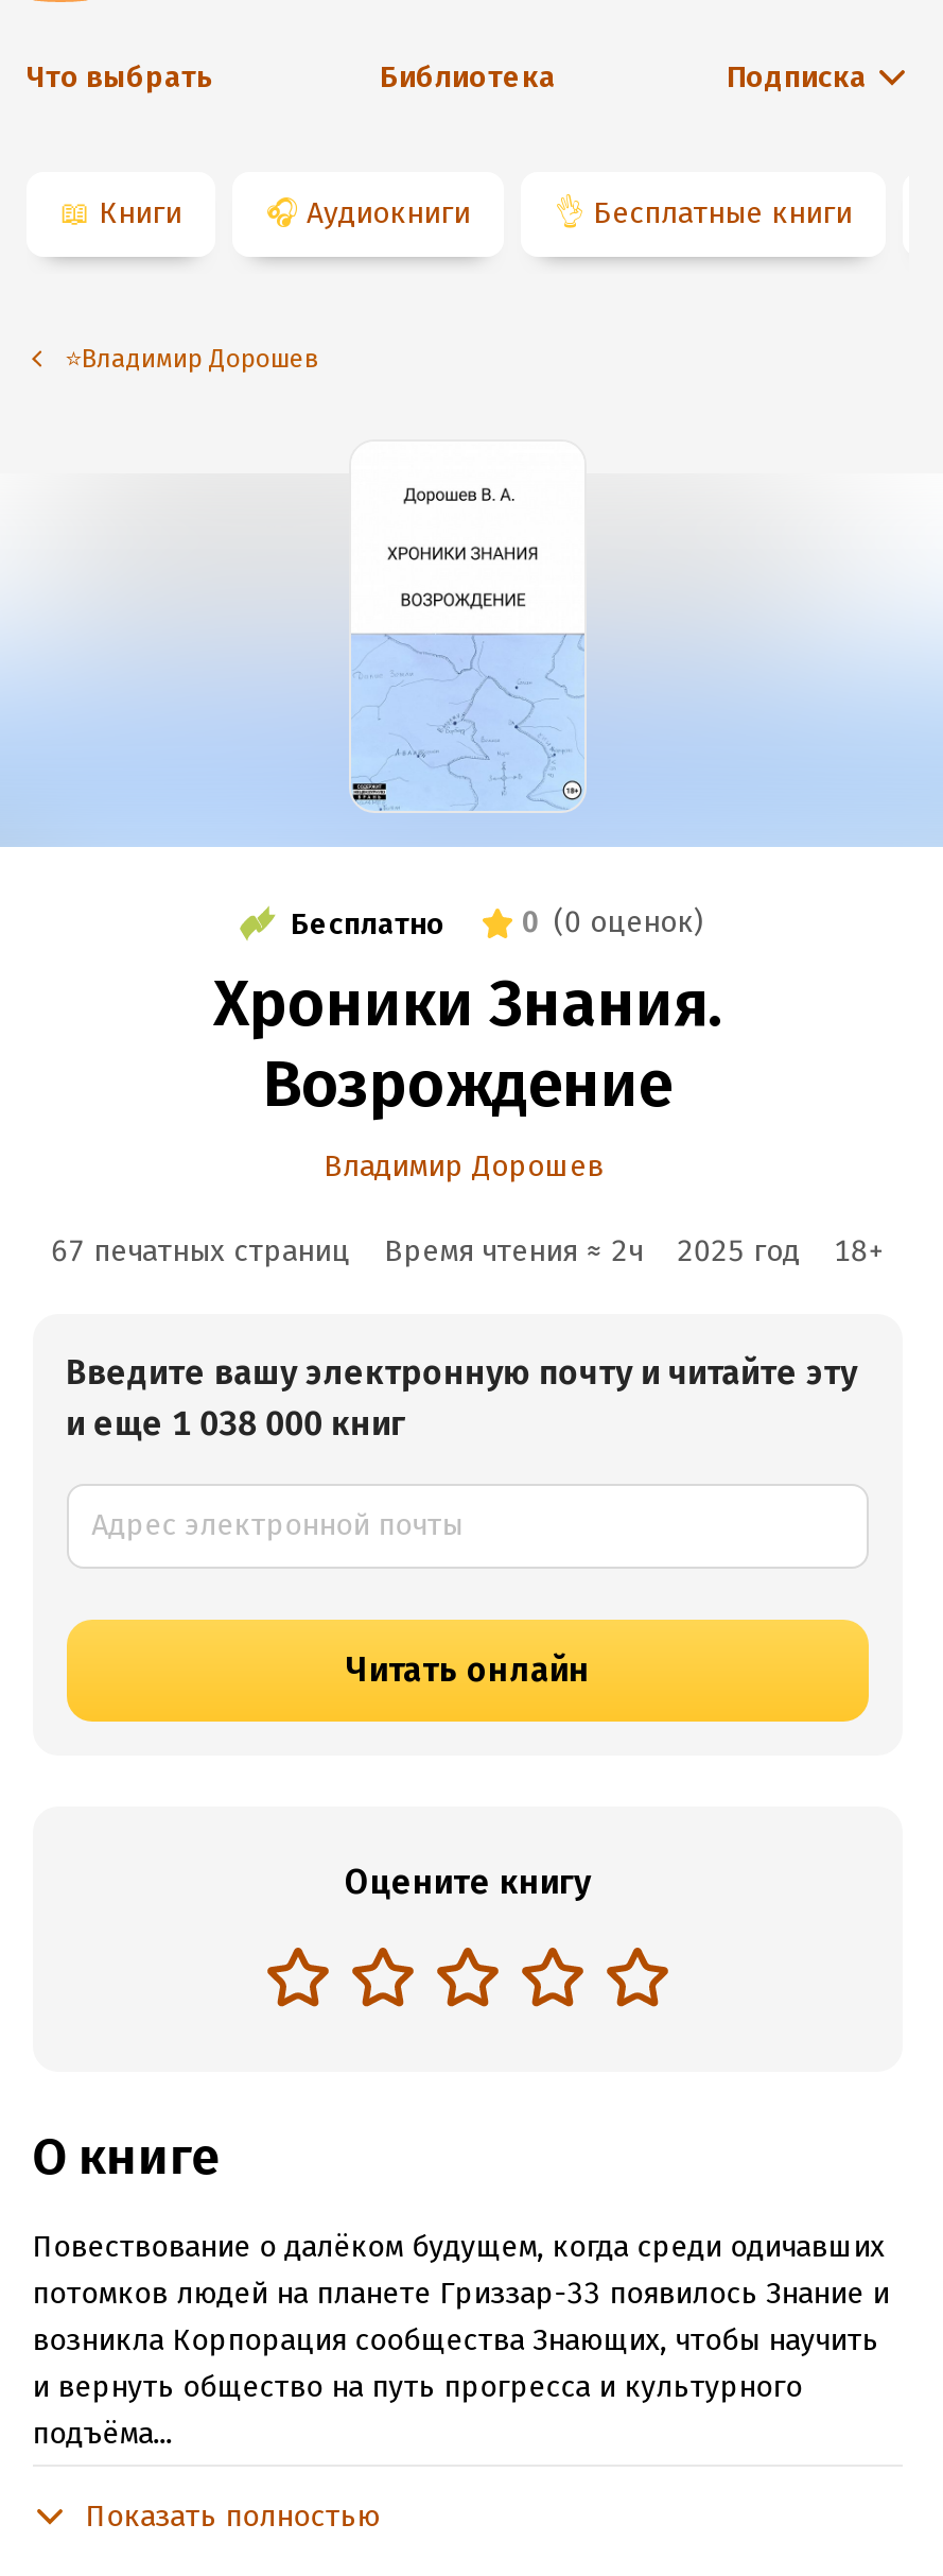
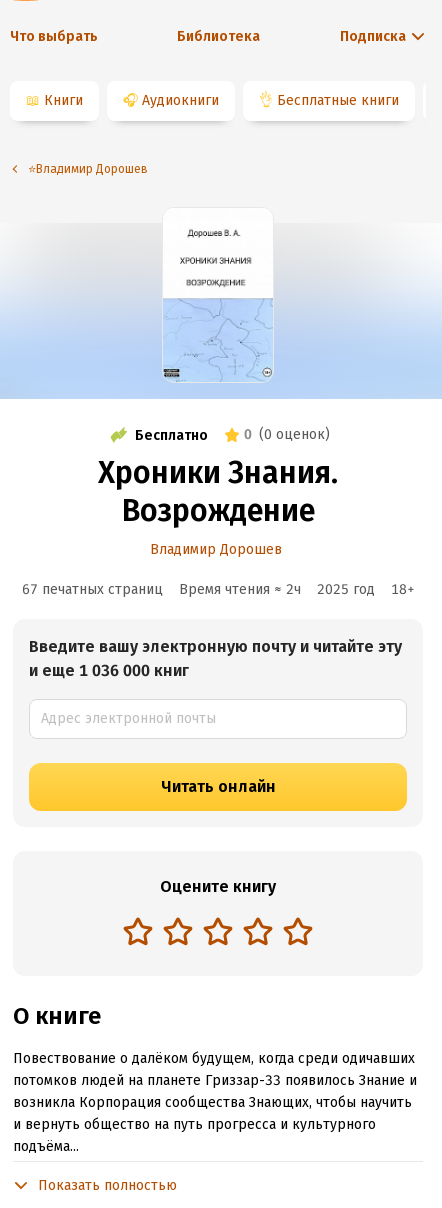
[66,1403,406,1443] и еще 1 038 000 книг -> [29,661,189,680] и еще 1 036 000 книг

